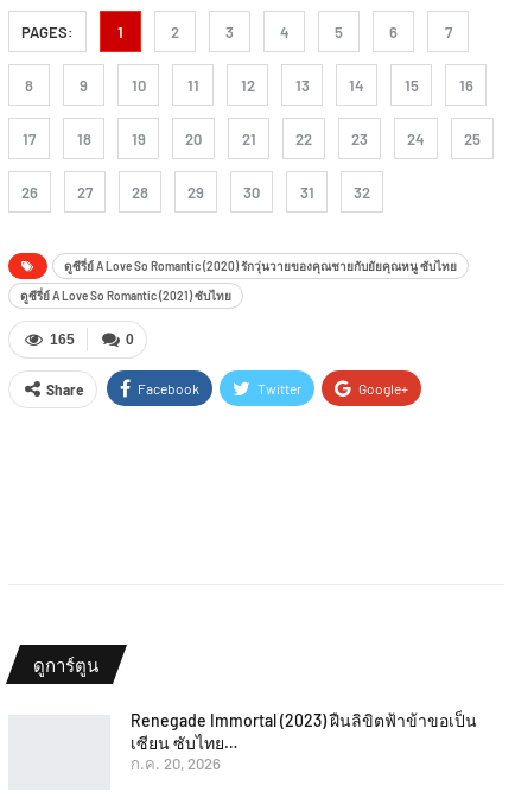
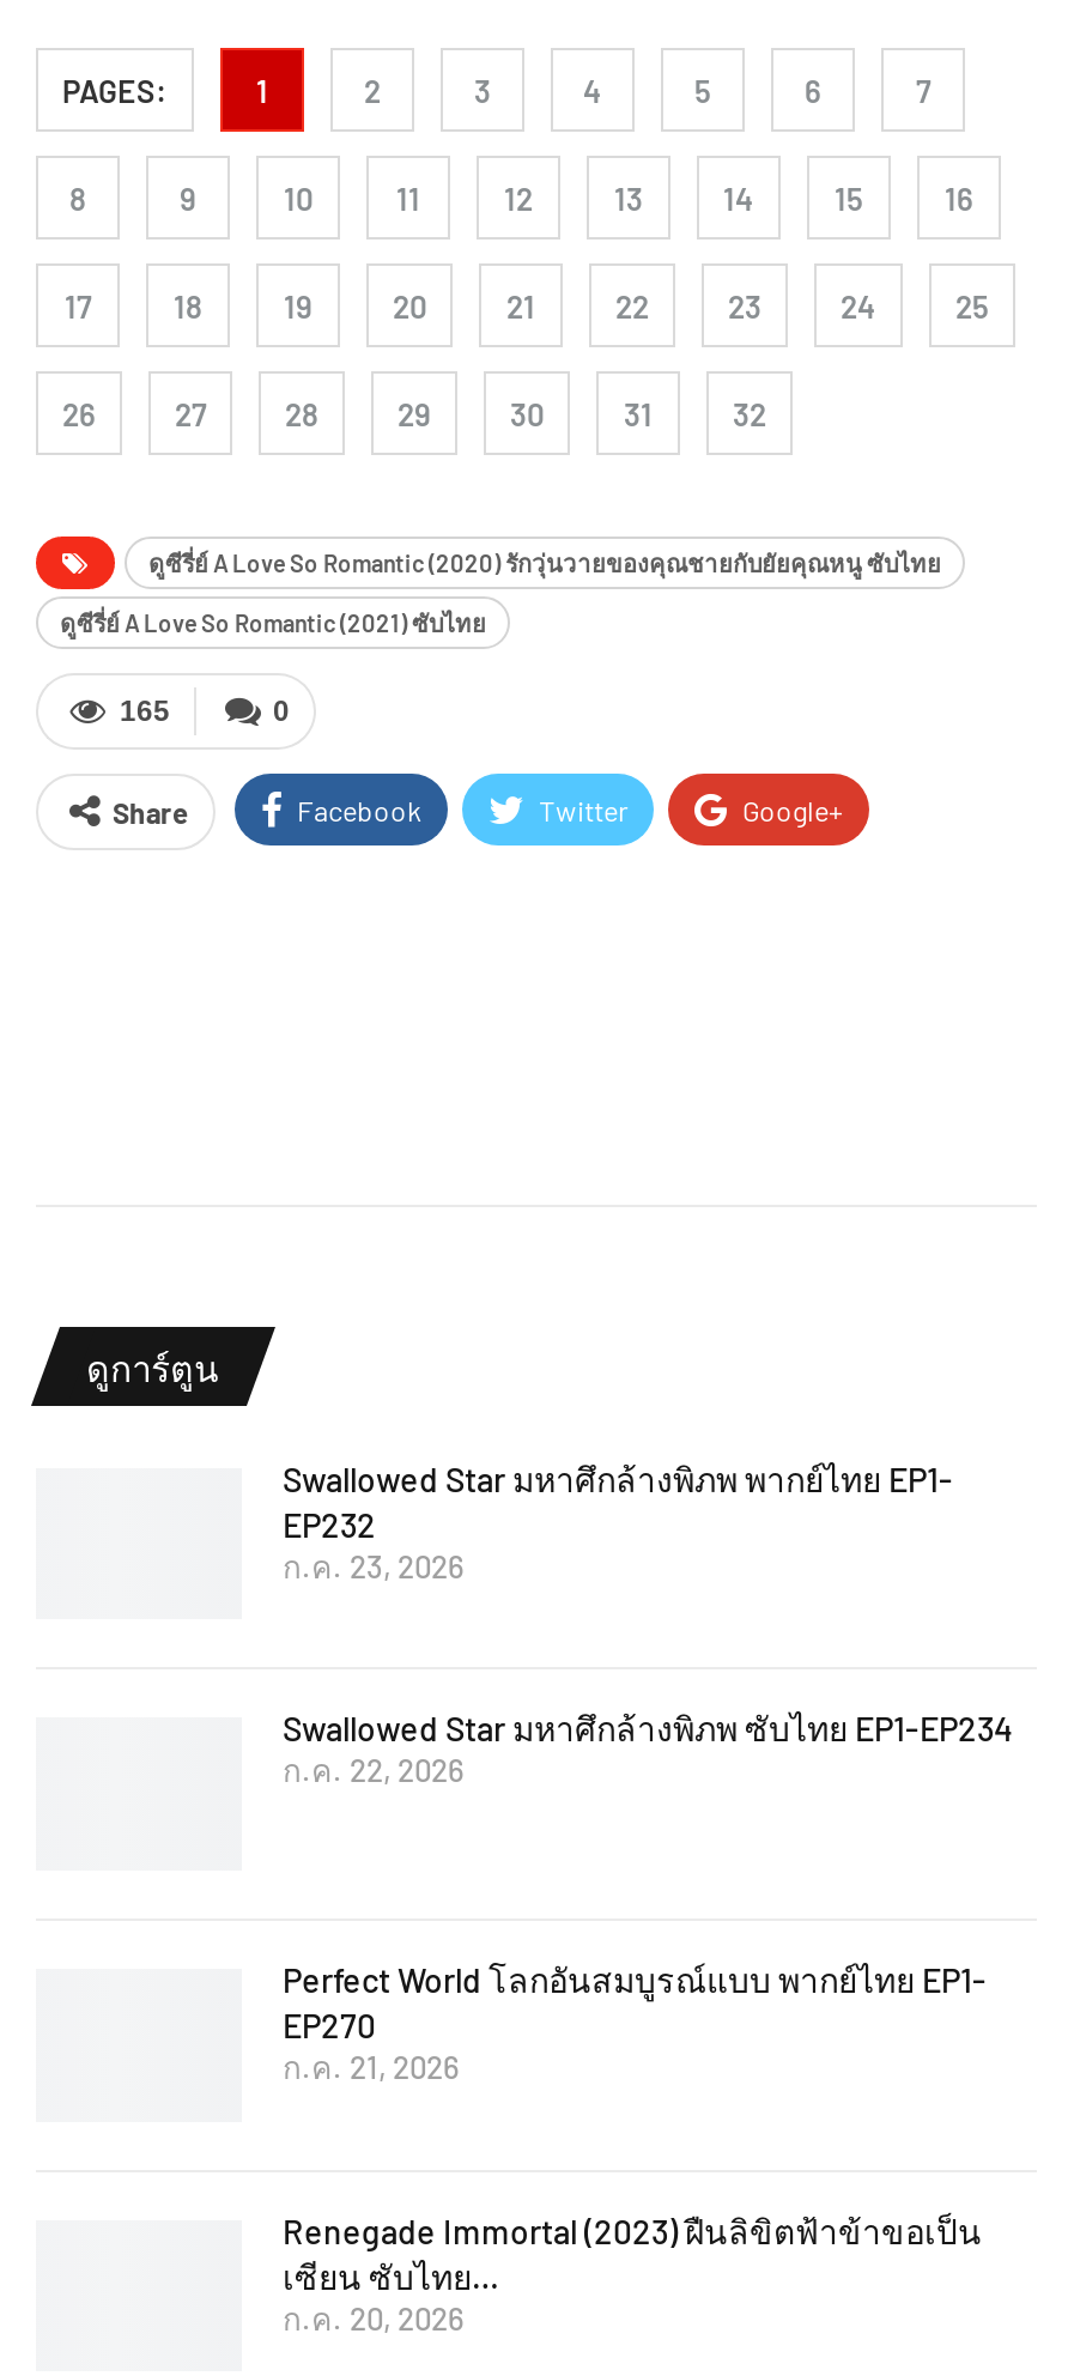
none -> [283,1458,953,1585] Swallowed Star มหาศึกล้างพิภพ พากย์ไทย EP1- | EP232 | ก.ค. 23, 2026
none -> [283,1708,1013,1790] Swallowed Star มหาศึกล้างพิภพ ซับไทย EP1-EP234 | ก.ค. 22, 2026
none -> [283,1959,987,2086] Perfect World โลกอันสมบูรณ์แบบ พากย์ไทย EP1- | EP270 | ก.ค. 21, 2026

